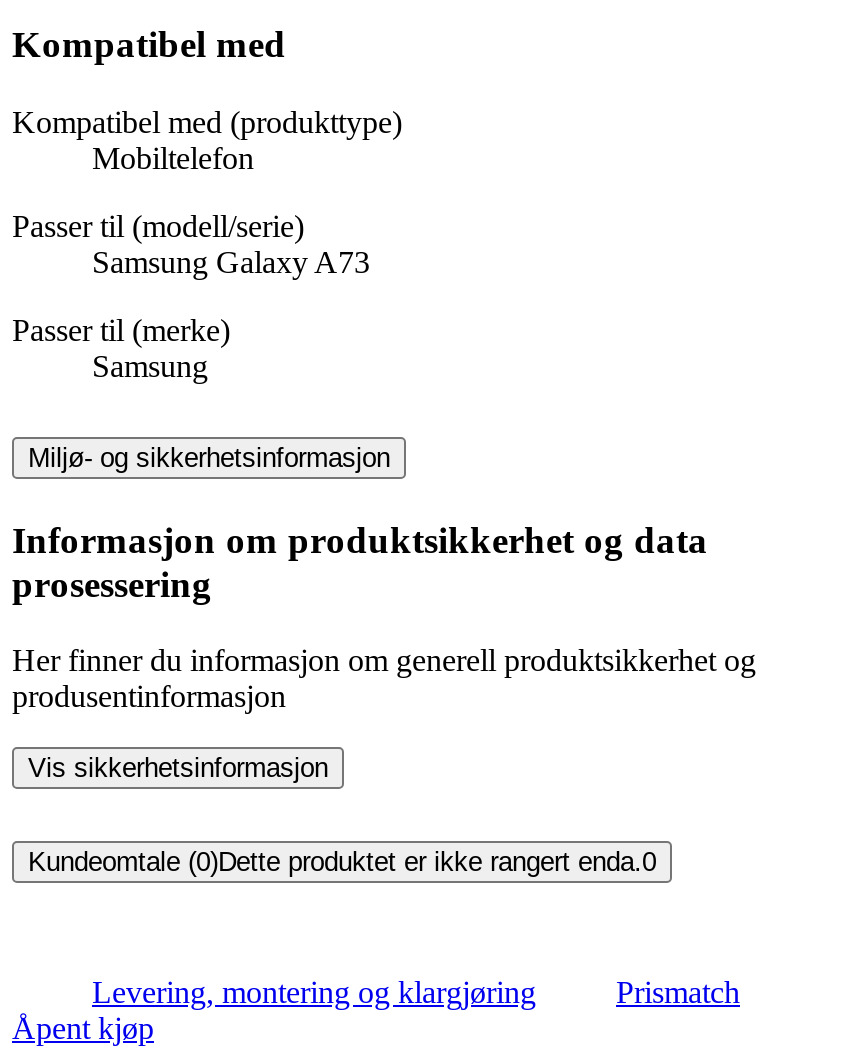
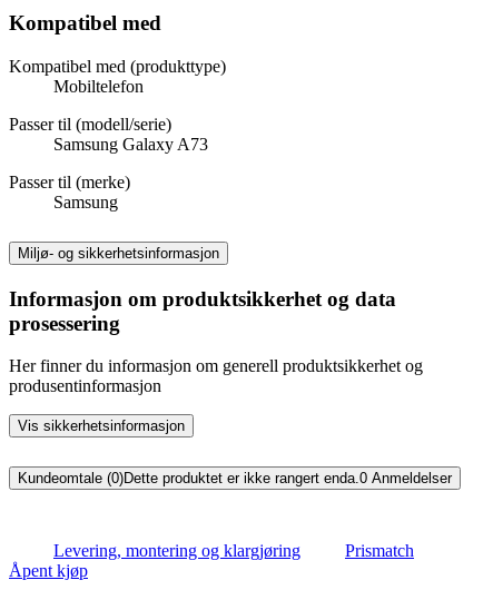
[28,847,656,877] Kundeomtale (0)Dette produktet er ikke rangert enda.0 -> [18,470,452,487] Kundeomtale (0)Dette produktet er ikke rangert enda.0 Anmeldelser

